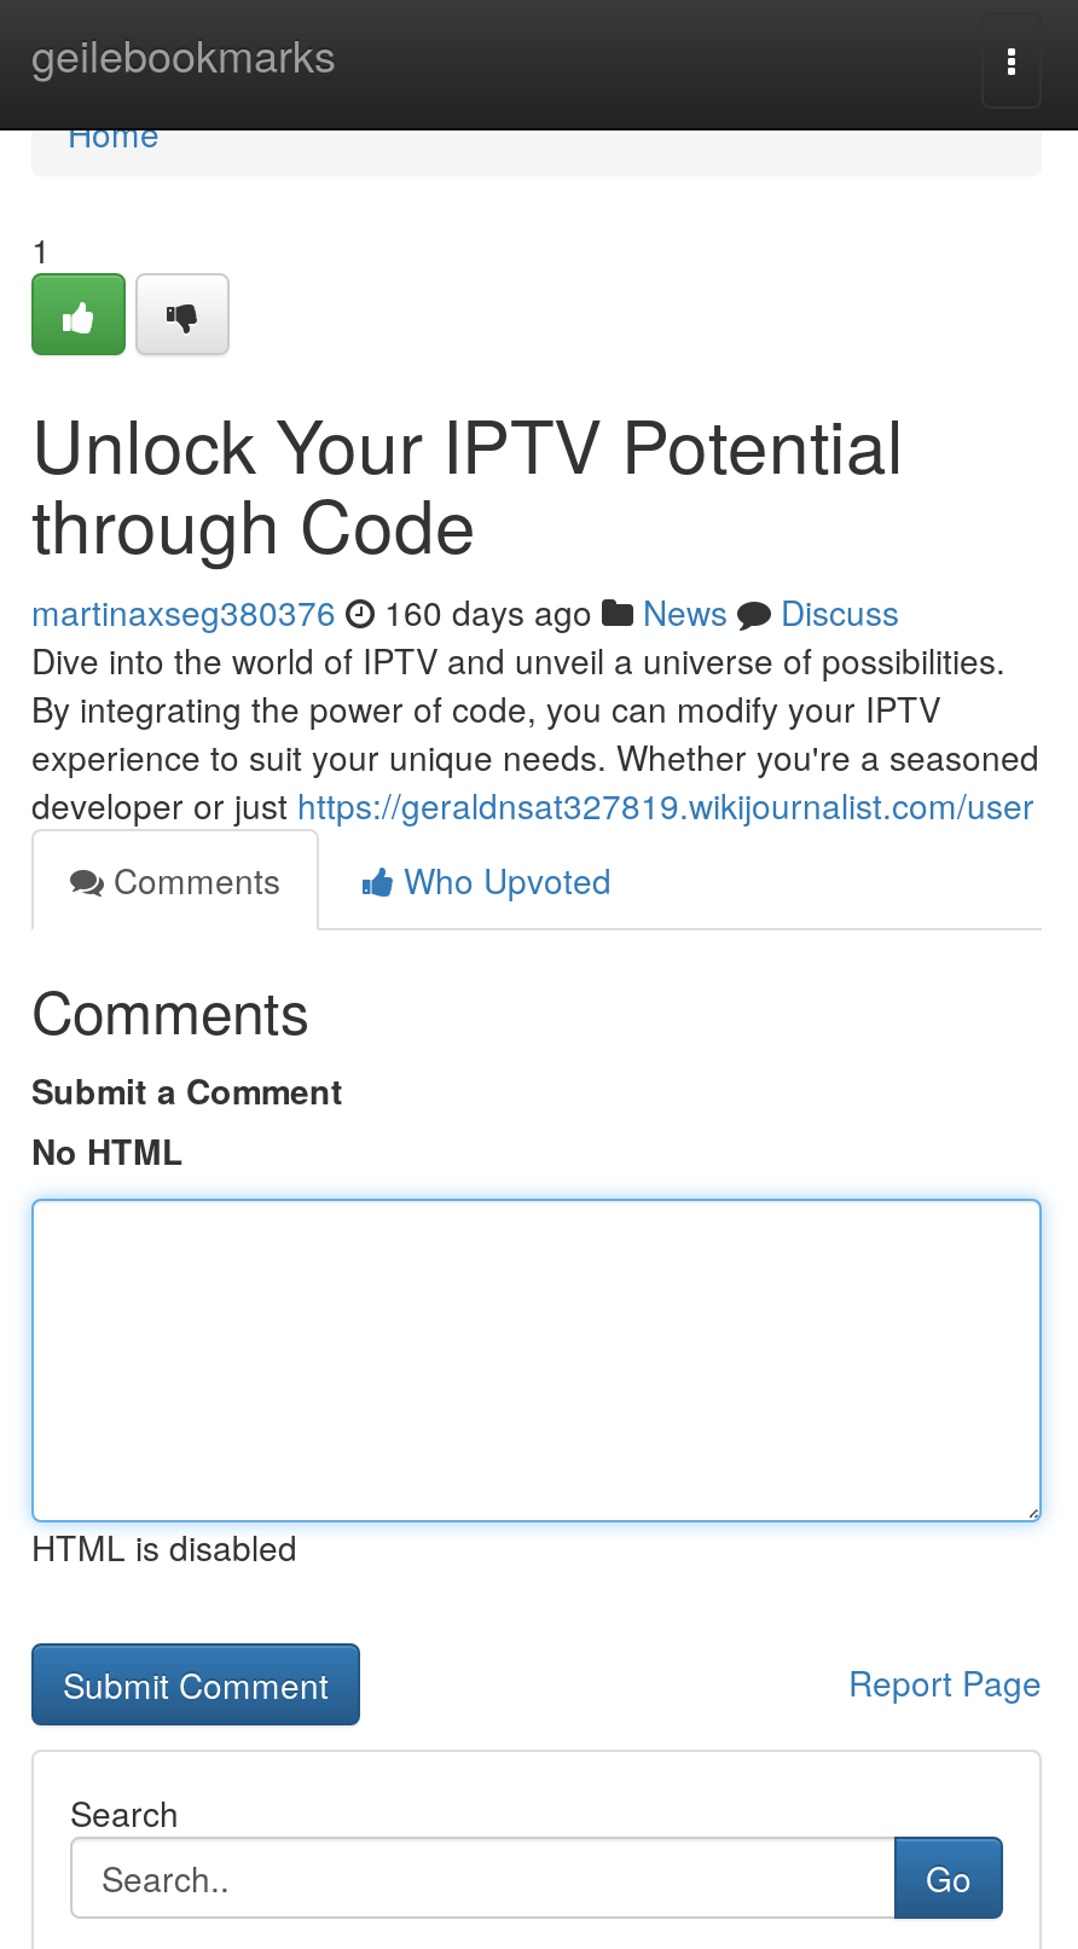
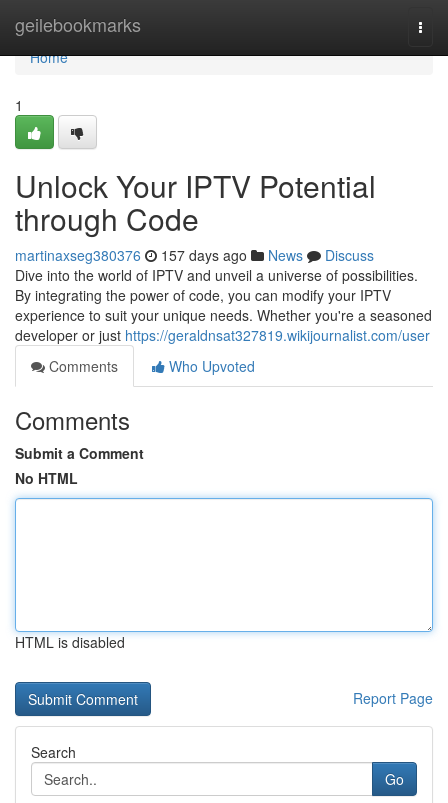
[31,587,899,636] martinaxseg380376 160 days ago News Discuss -> [15,245,374,265] martinaxseg380376 157 days ago News Discuss

